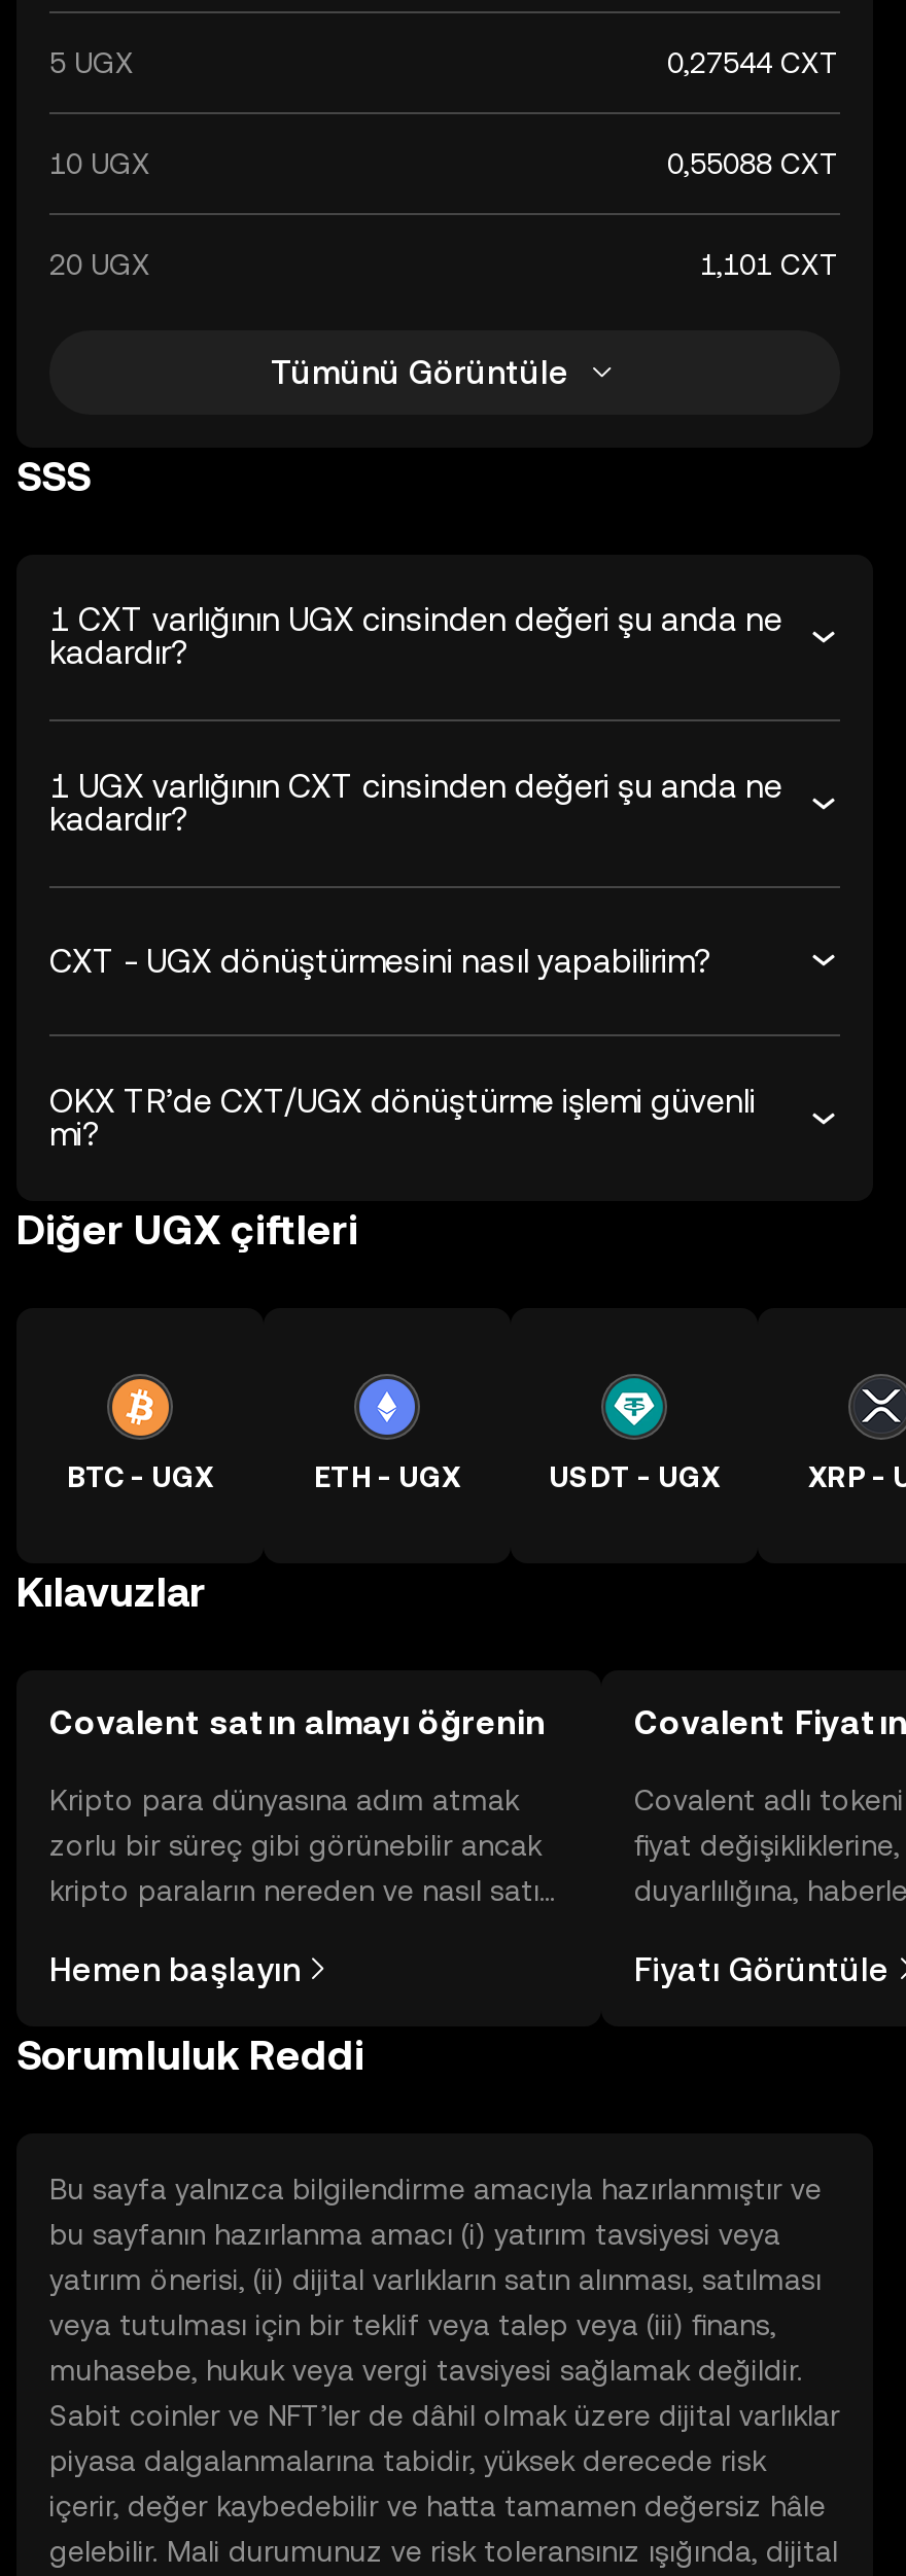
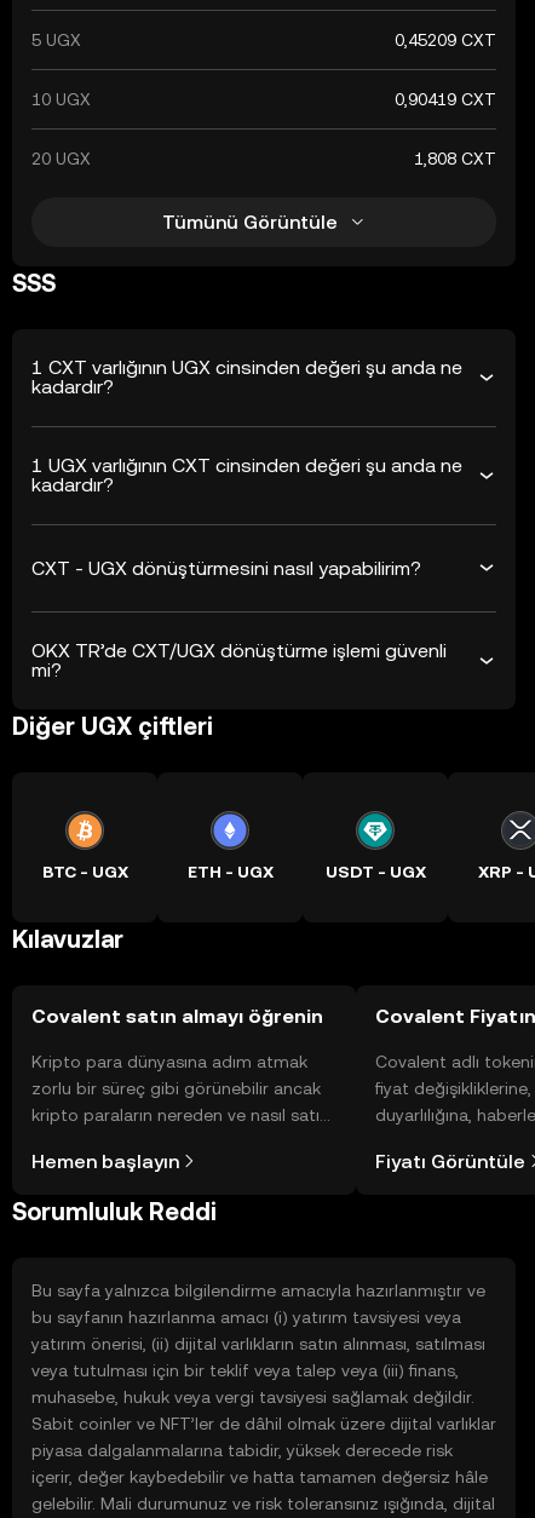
[667,46,840,79] 0,27544 CXT -> [395,30,496,50] 0,45209 CXT
[667,147,840,180] 0,55088 CXT -> [395,90,496,109] 0,90419 CXT
[700,248,840,281] 1,101 CXT -> [414,149,496,168] 1,808 CXT

